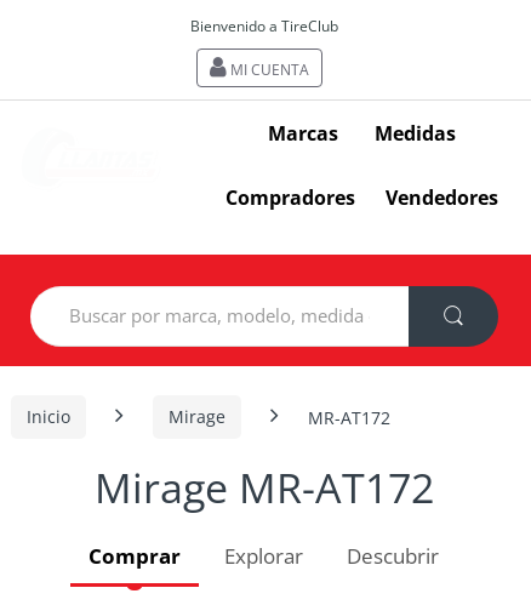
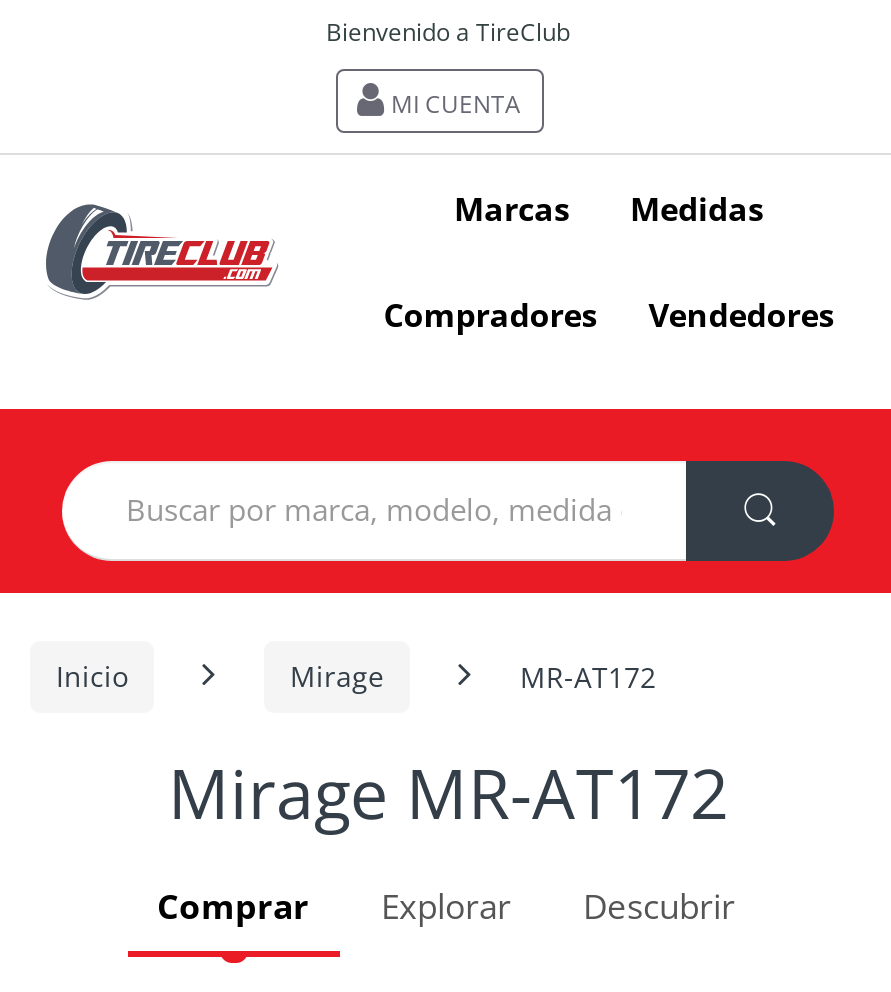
none -> [44,203,278,301] [image]

